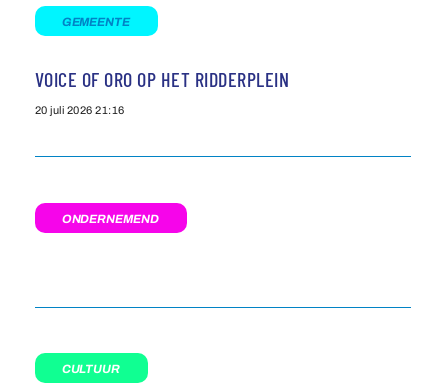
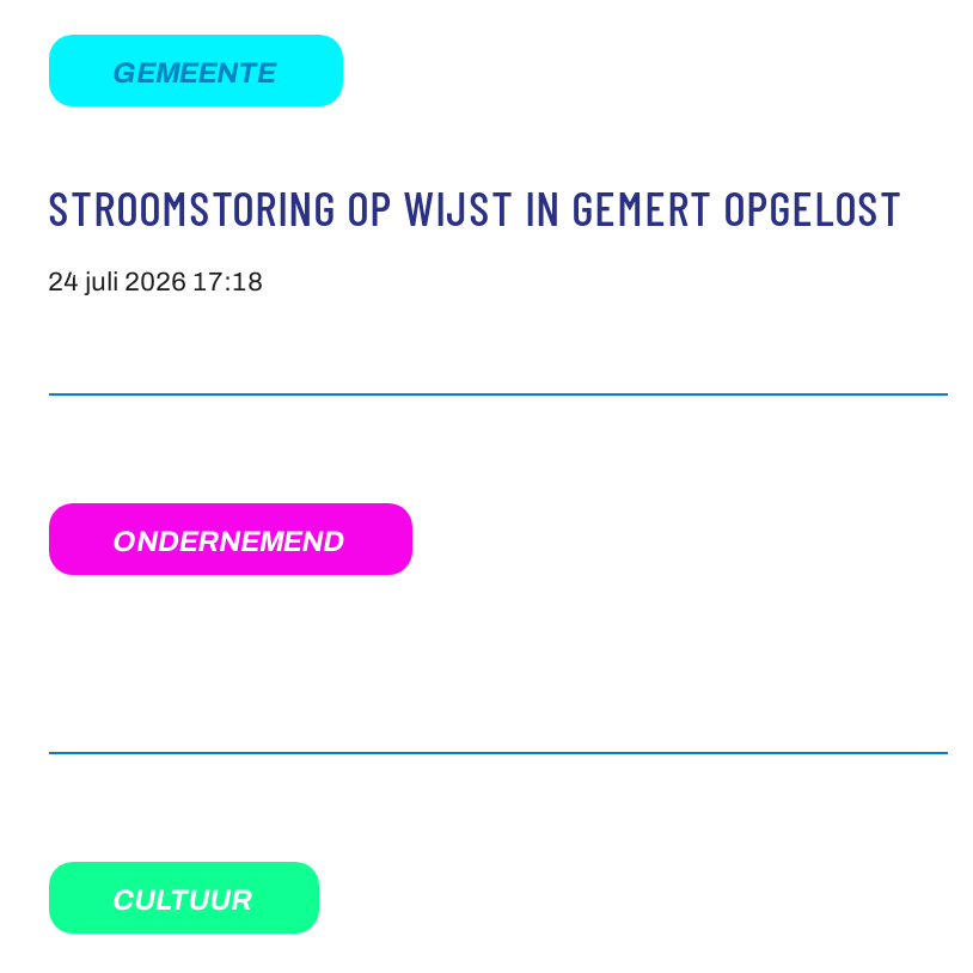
[35,67,289,91] VOICE OF ORO OP HET RIDDERPLEIN -> [48,179,903,236] STROOMSTORING OP WIJST IN GEMERT OPGELOST
[35,104,125,116] 20 juli 2026 21:16 -> [48,267,263,296] 24 juli 2026 17:18

